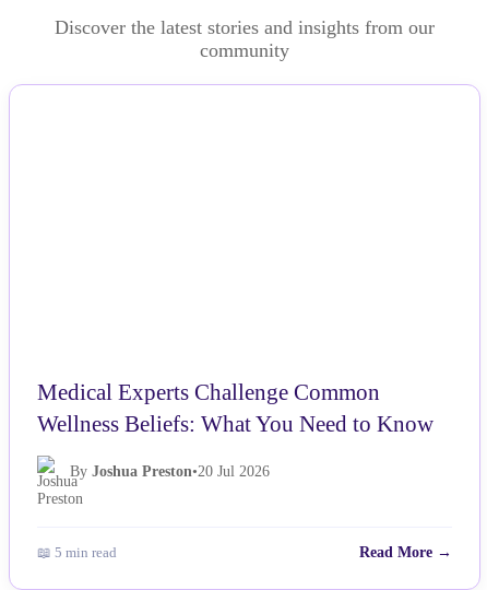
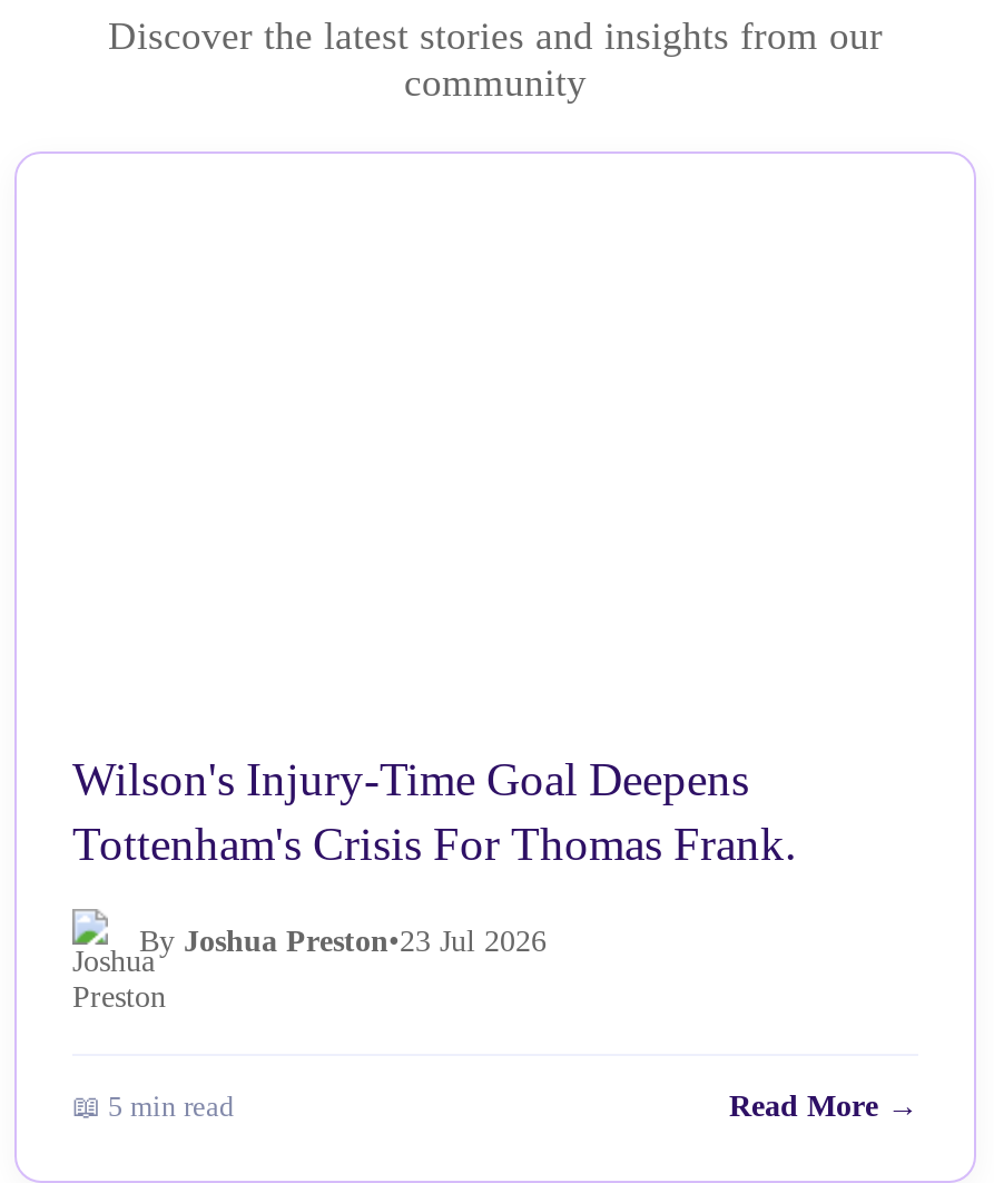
[37,379,433,436] Medical Experts Challenge Common | Wellness Beliefs: What You Need to Know -> [72,753,796,869] Wilson's Injury-Time Goal Deepens | Tottenham's Crisis For Thomas Frank.
[70,463,270,480] By Joshua Preston•20 Jul 2026 -> [139,925,547,958] By Joshua Preston•23 Jul 2026

